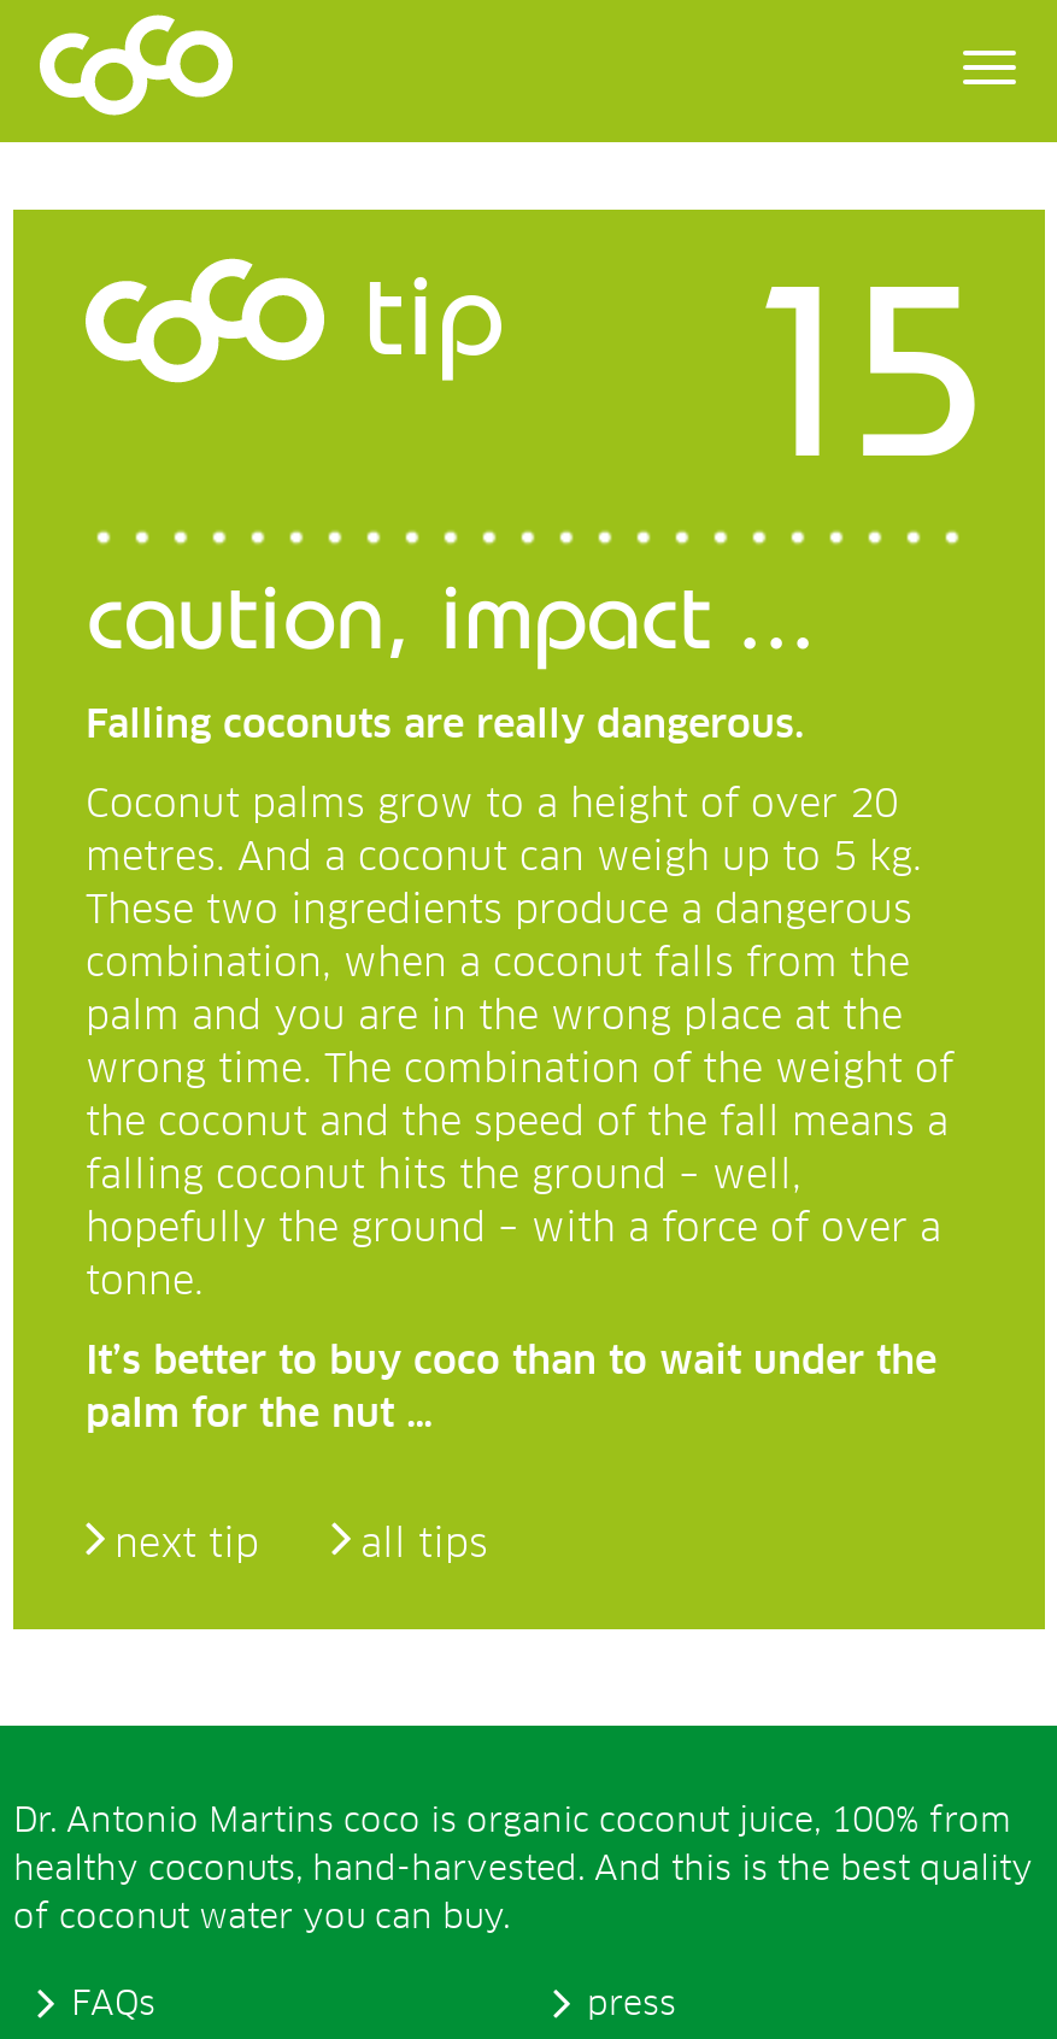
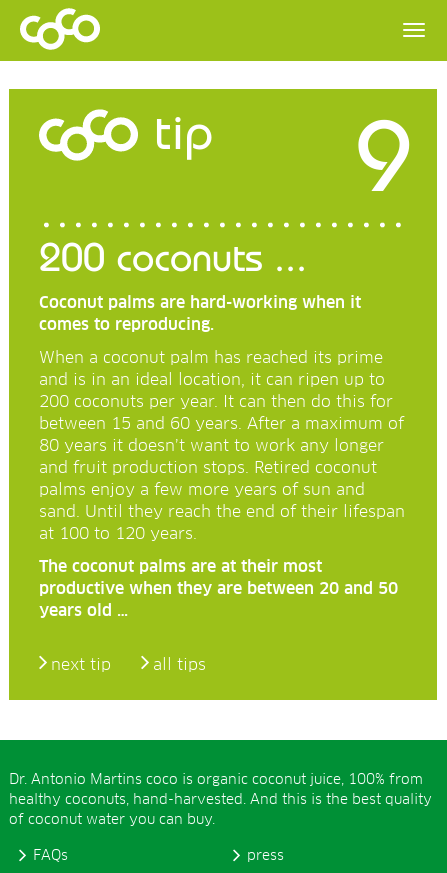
[86,229,961,745] 15 | caution, impact ... | Falling coconuts are really dangerous. -> [39,97,402,333] 9 | 200 coconuts ... | Coconut palms are hard-working when it | comes to reproducing.
[86,786,953,1301] Coconut palms grow to a height of over 20 | metres. And a coconut can weigh up to 5 kg. | These two ingredients produce a dangerous | combination, when a coconut falls from the | palm and you are in the wrong place at the | wrong time. The combination of the weight of | the coconut and the speed of the fall means a | falling coconut hits the ground – well, | hopefully the ground – with a force of over a | tonne. -> [39,350,405,542] When a coconut palm has reached its prime | and is in an ideal location, it can ripen up to | 200 coconuts per year. It can then do this for | between 15 and 60 years. After a maximum of | 80 years it doesn’t want to work any longer | and fruit production stops. Retired coconut | palms enjoy a few more years of sun and | sand. Until they reach the end of their lifespan | at 100 to 120 years.
[86,1342,936,1434] It’s better to buy coco than to wait under the | palm for the nut … -> [39,559,398,619] The coconut palms are at their most | productive when they are between 20 and 50 | years old …

